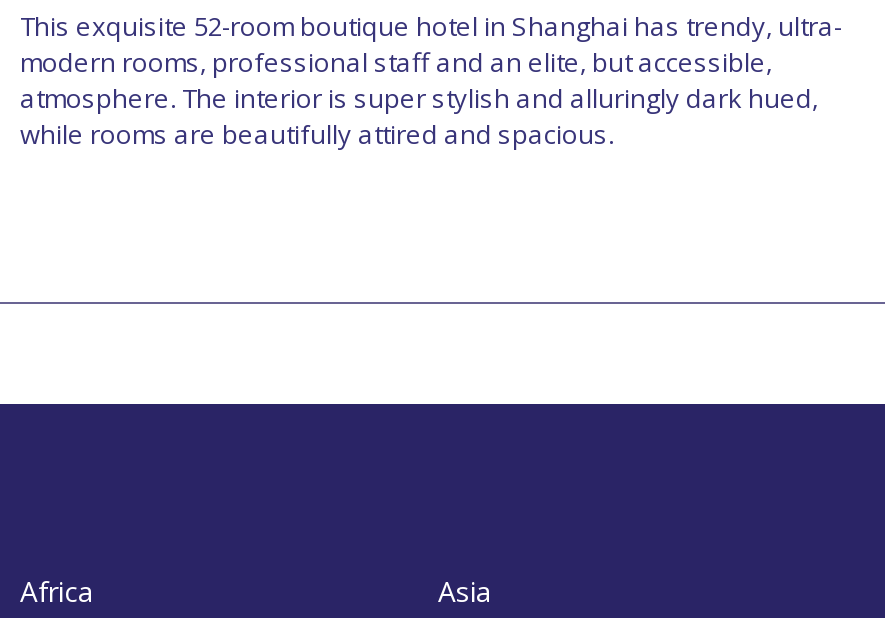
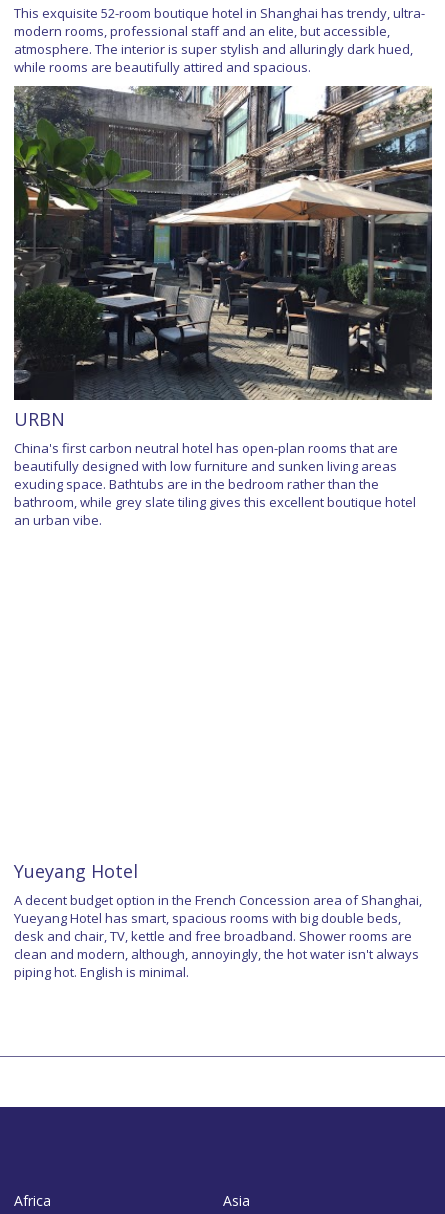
none -> [13,85,433,528] [image] | URBN | China's first carbon neutral hotel has open-plan rooms that are | beautifully designed with low furniture and sunken living areas | exuding space. Bathtubs are in the bedroom rather than the | bathroom, while grey slate tiling gives this excellent boutique hotel | an urban vibe.
none -> [14,859,422,981] Yueyang Hotel | A decent budget option in the French Concession area of Shanghai, | Yueyang Hotel has smart, spacious rooms with big double beds, | desk and chair, TV, kettle and free broadband. Shower rooms are | clean and modern, although, annoyingly, the hot water isn't always | piping hot. English is minimal.

